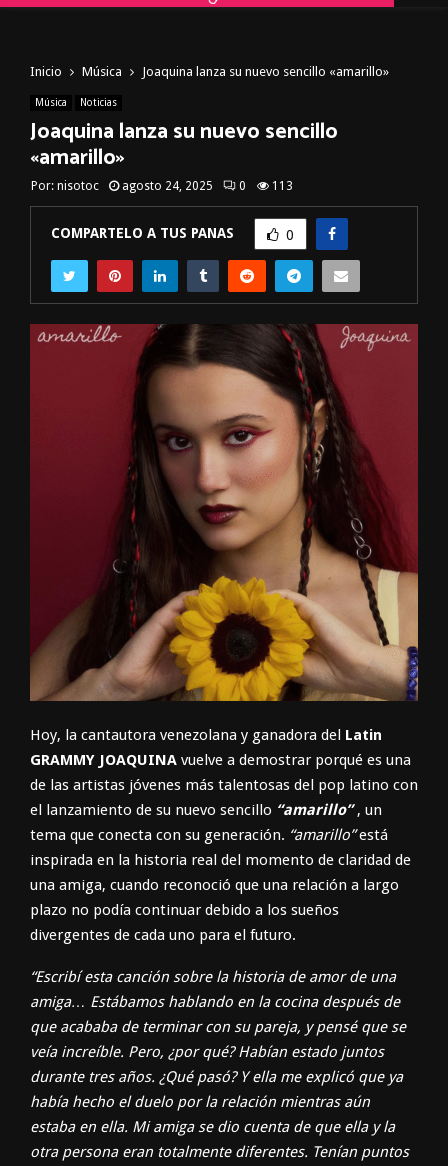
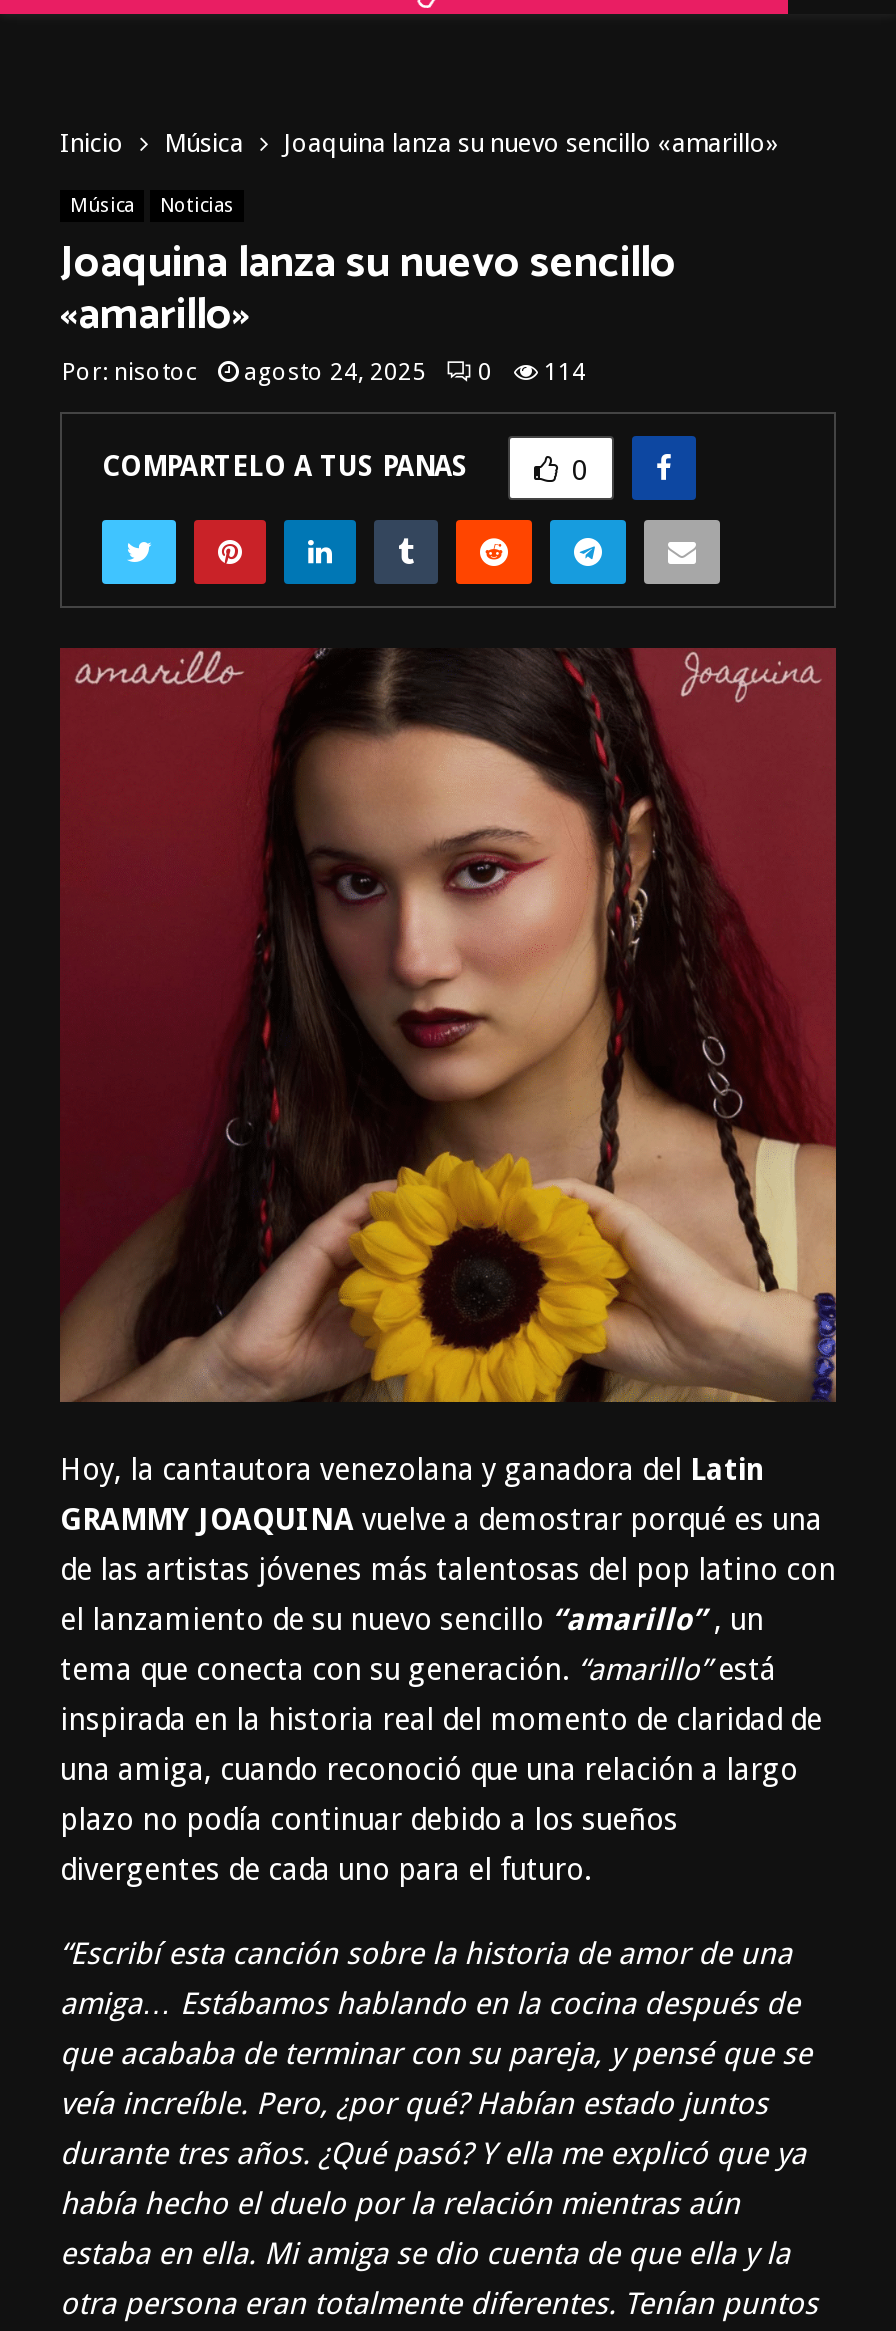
[31,179,293,193] Por: nisotoc agosto 24, 2025 0 113 -> [62,358,586,386] Por: nisotoc agosto 24, 2025 0 114

